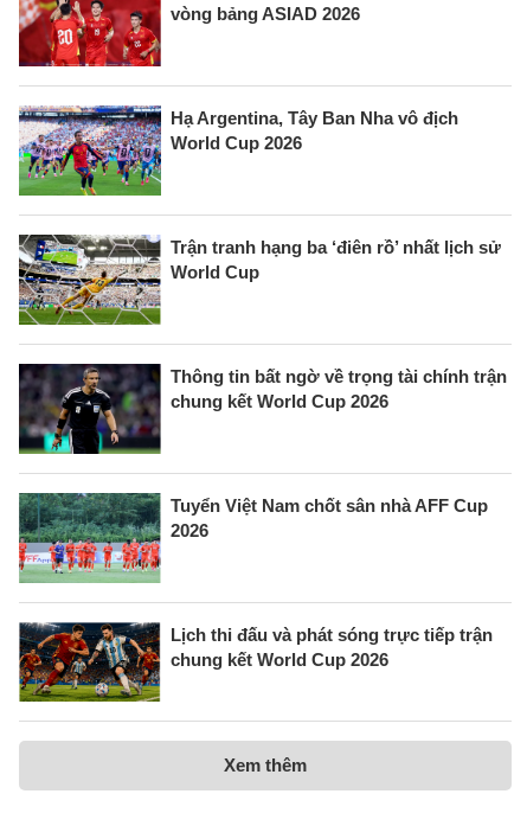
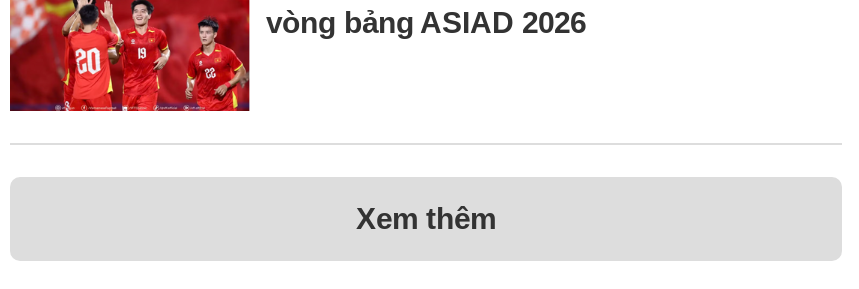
[18,105,458,197] [image] | Hạ Argentina, Tây Ban Nha vô địch | World Cup 2026 -> none
[18,233,501,326] [image] | Trận tranh hạng ba ‘điên rồ’ nhất lịch sử | World Cup -> none
[18,363,507,455] [image] | Thông tin bất ngờ về trọng tài chính trận | chung kết World Cup 2026 -> none
[18,492,488,584] [image] | Tuyển Việt Nam chốt sân nhà AFF Cup | 2026 -> none
[18,621,493,703] [image] | Lịch thi đấu và phát sóng trực tiếp trận | chung kết World Cup 2026 -> none

